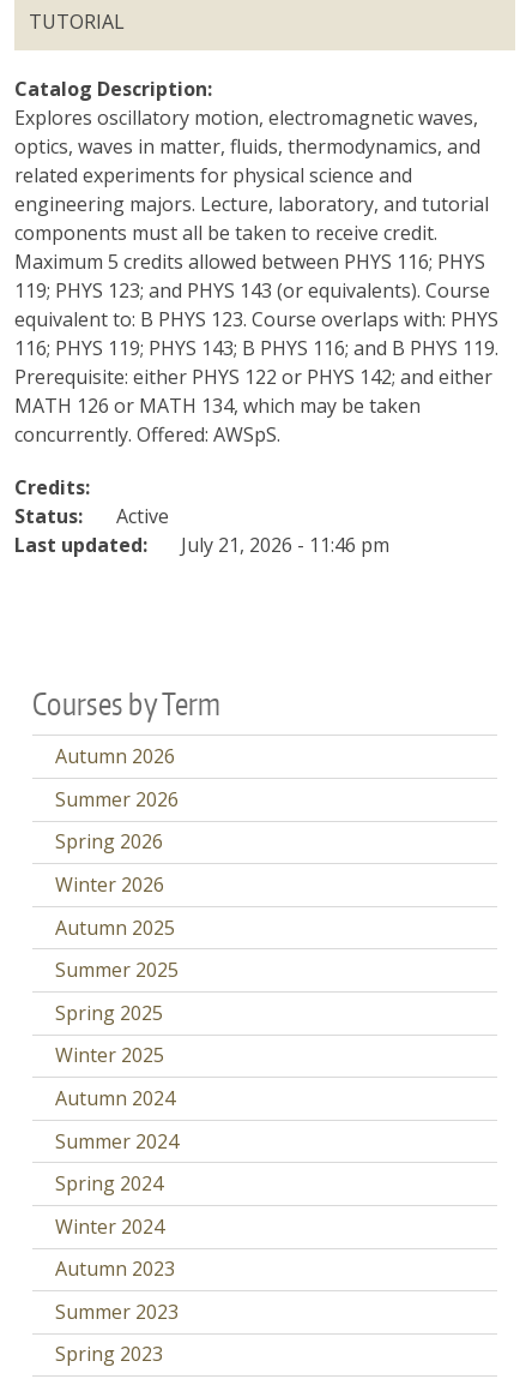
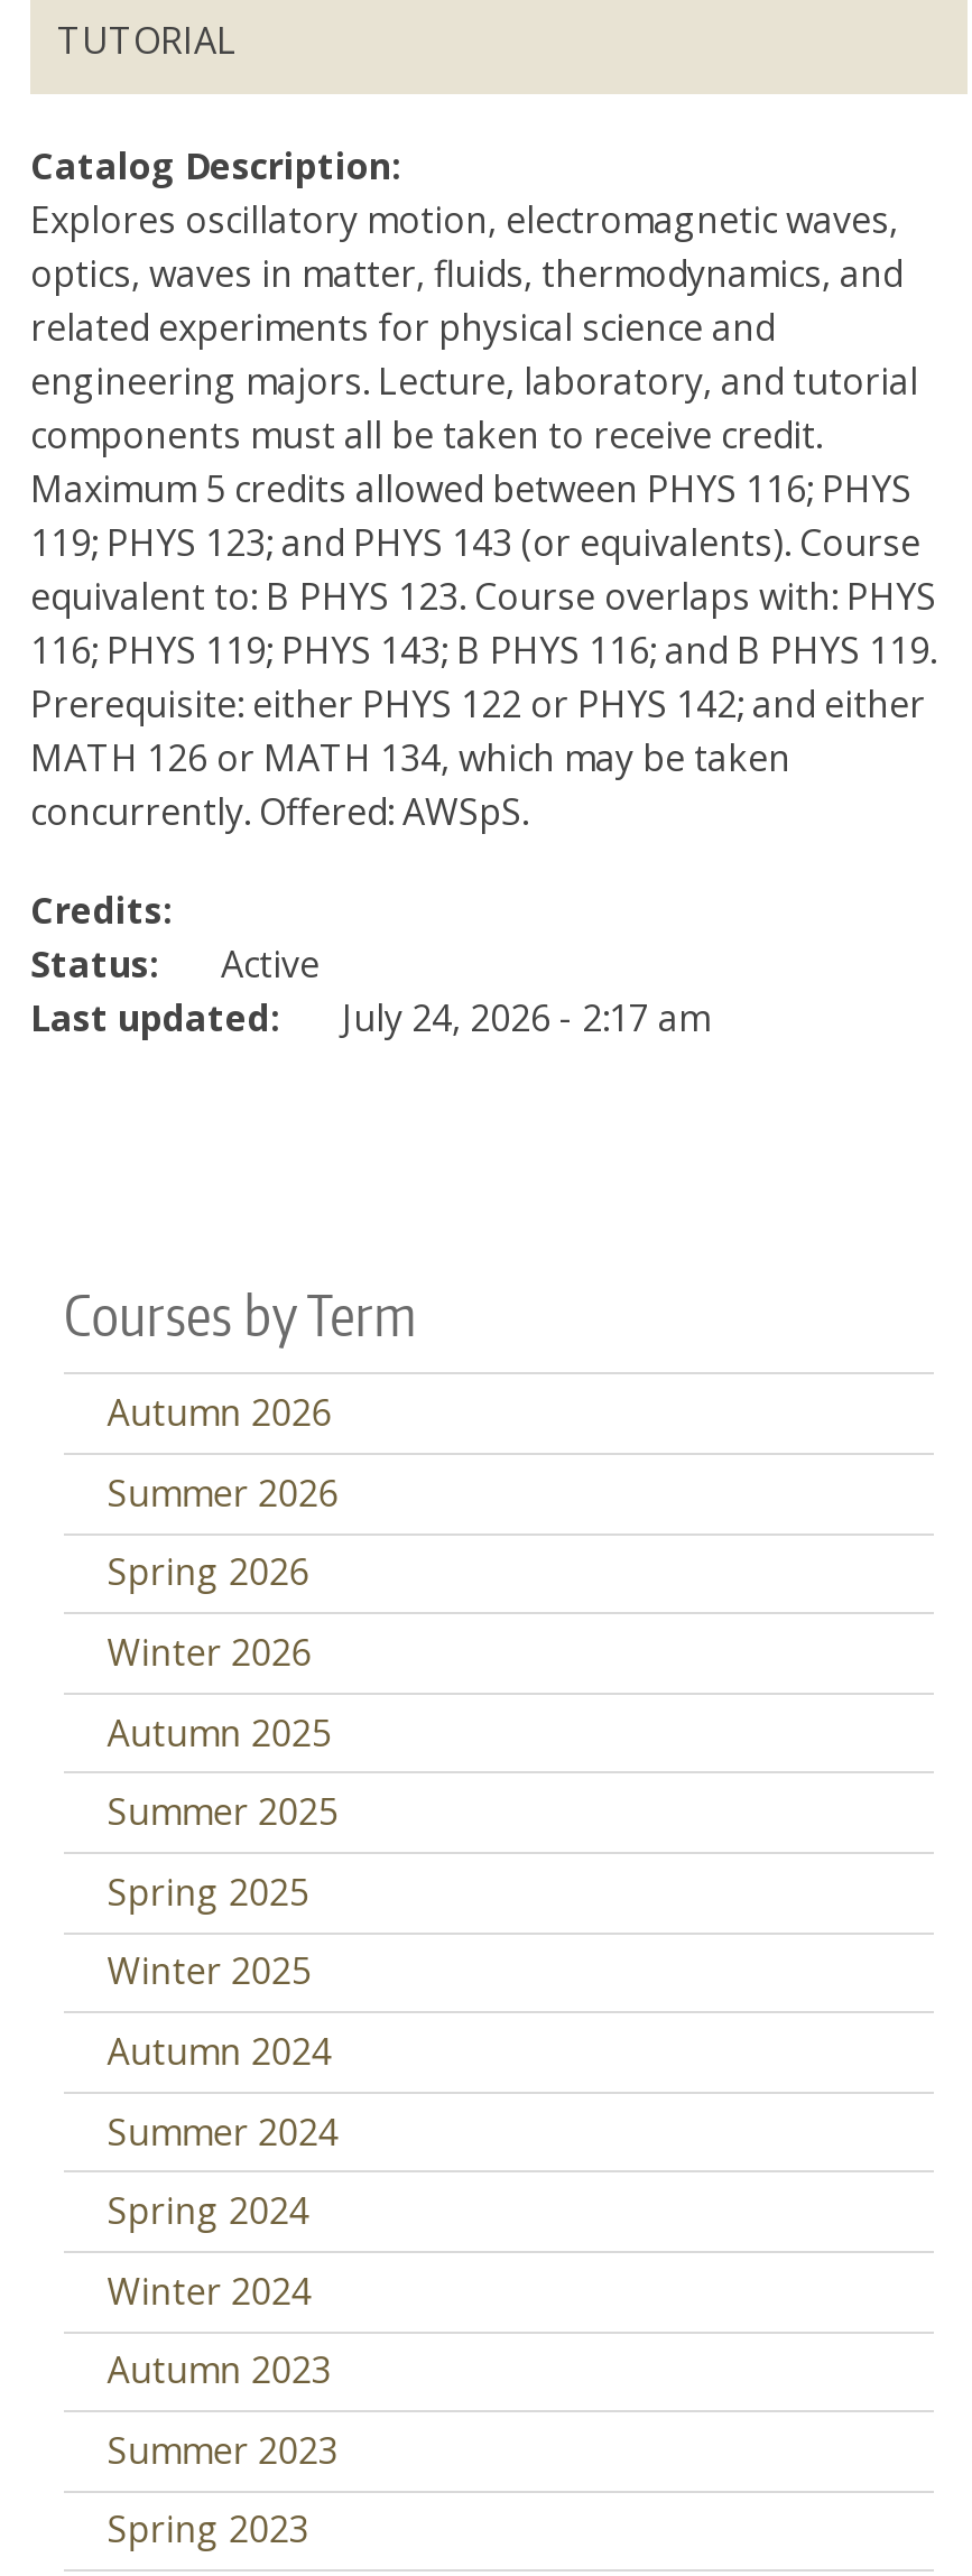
[14,532,389,558] Last updated: July 21, 2026 - 11:46 pm -> [30,994,710,1043] Last updated: July 24, 2026 - 2:17 am

